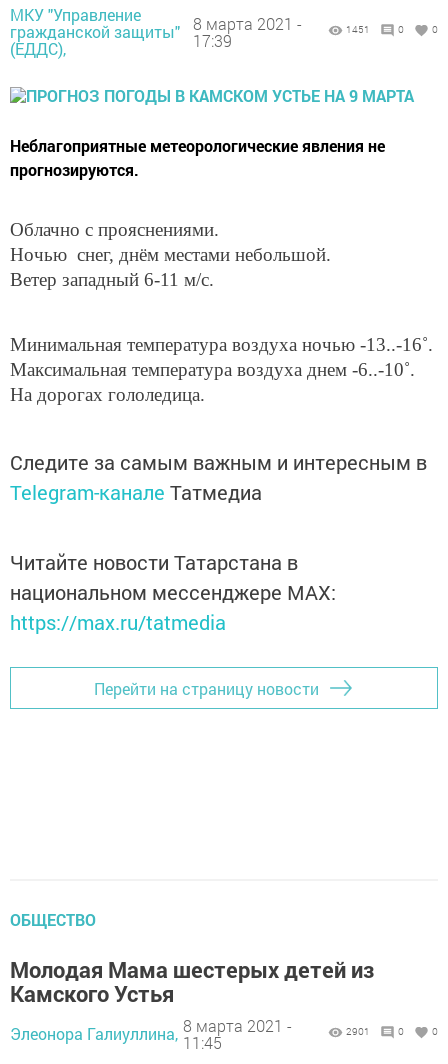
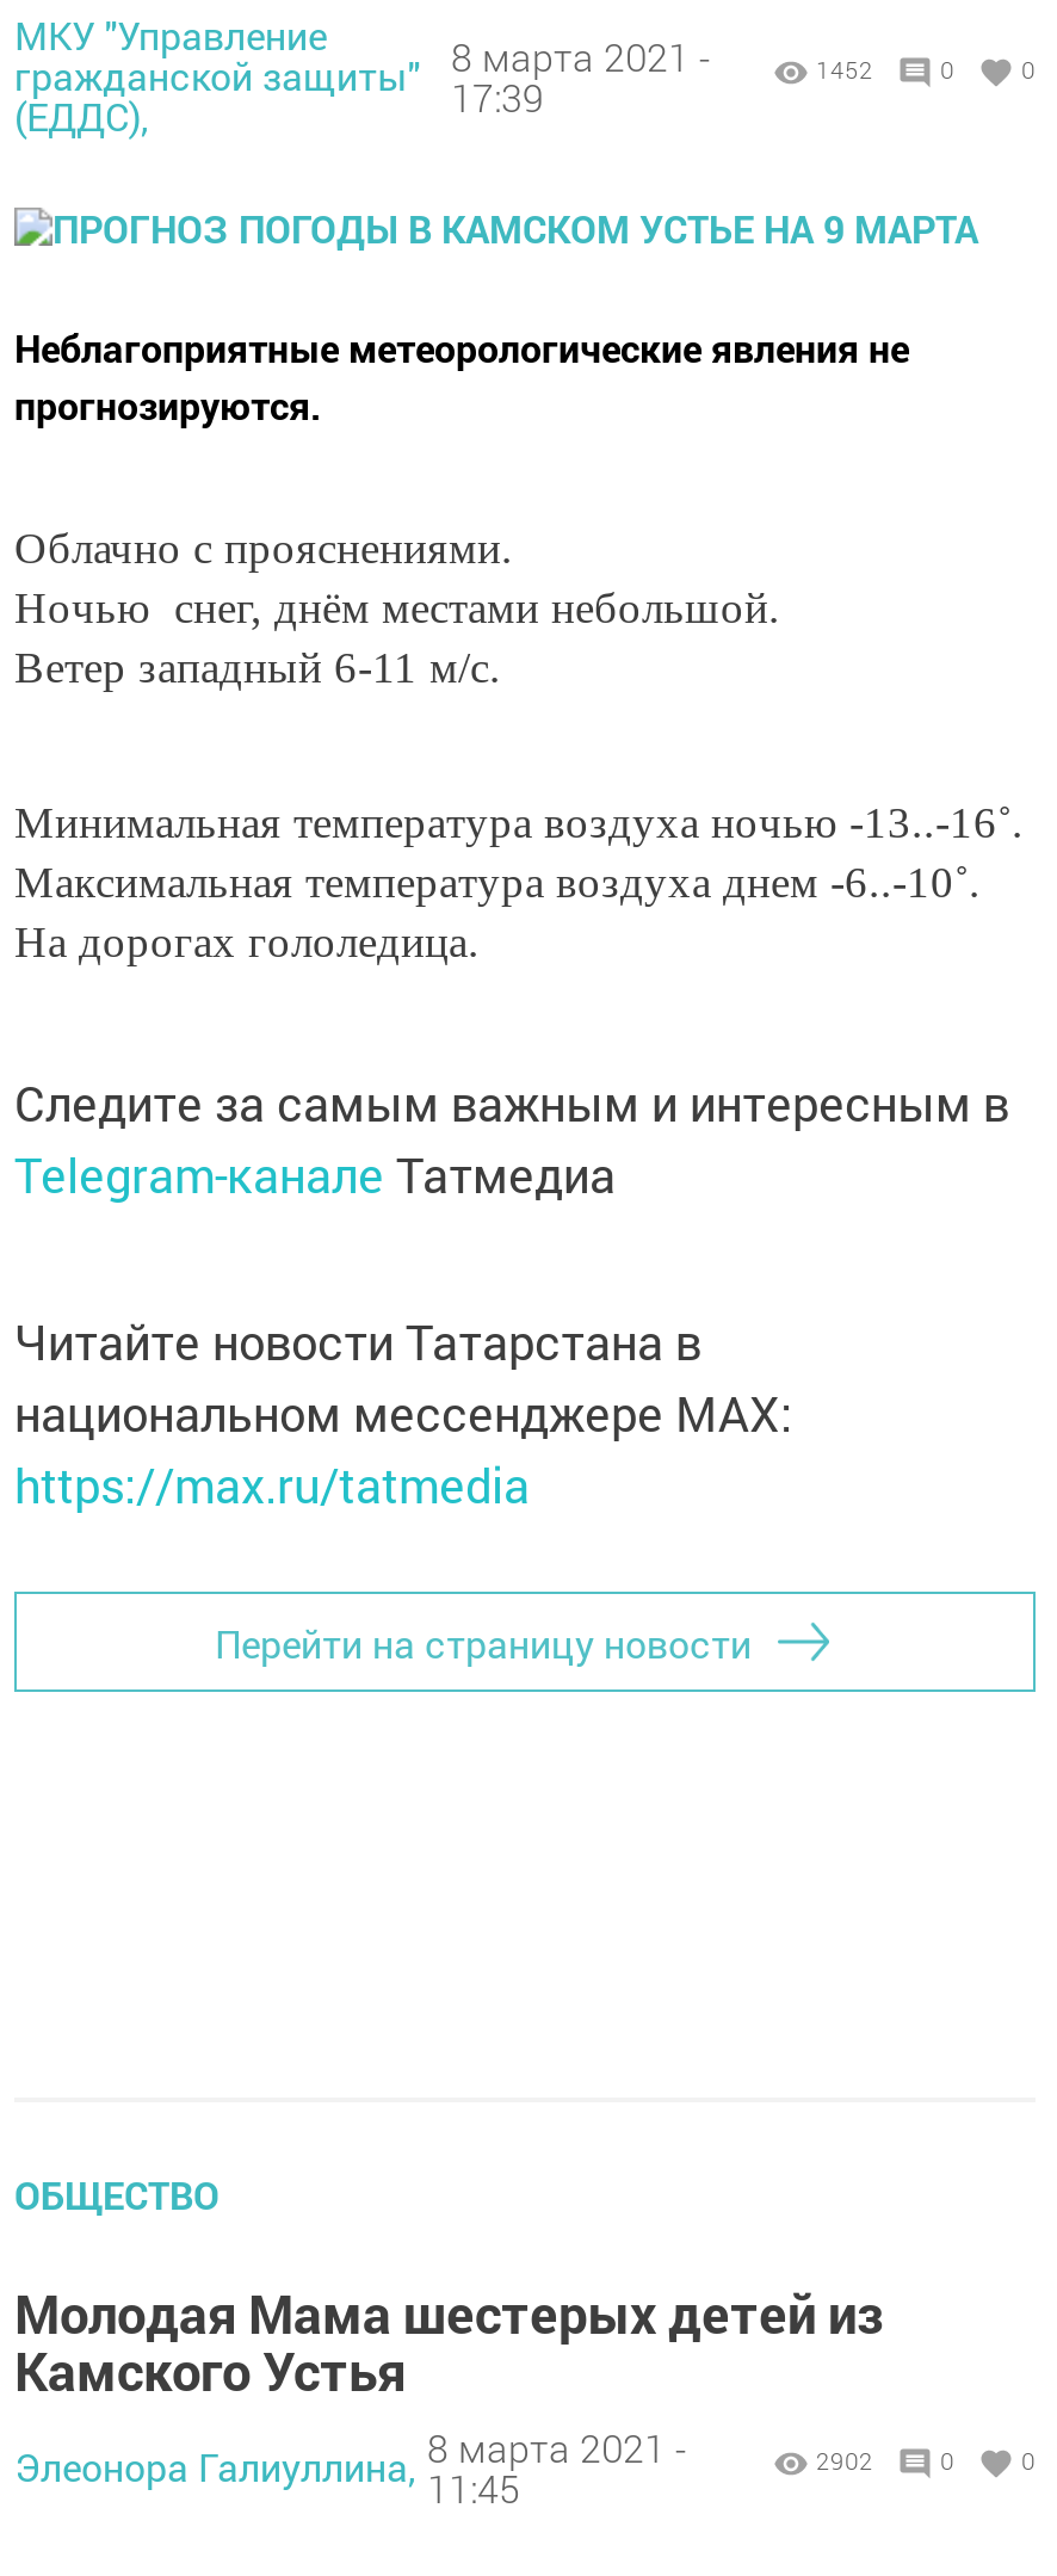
[346,23,370,36] 1451 -> [816,56,873,87] 1452
[346,1025,370,1038] 2901 -> [816,2447,873,2478] 2902

